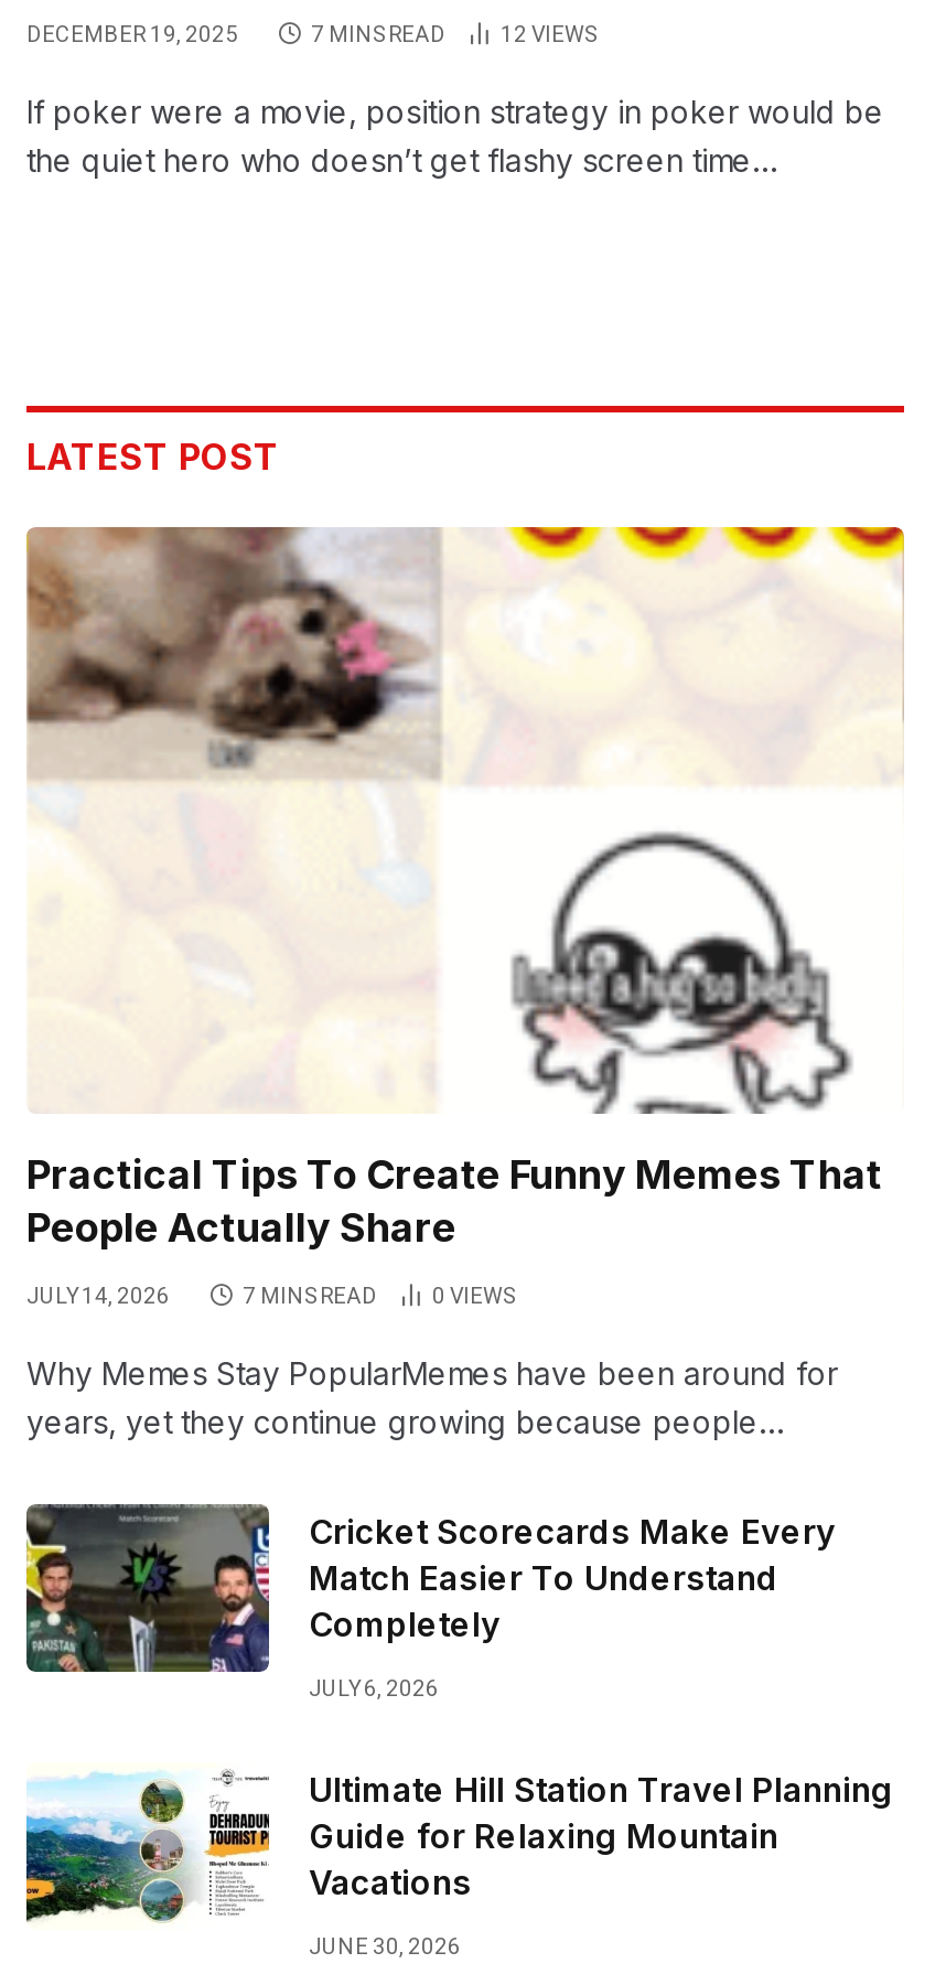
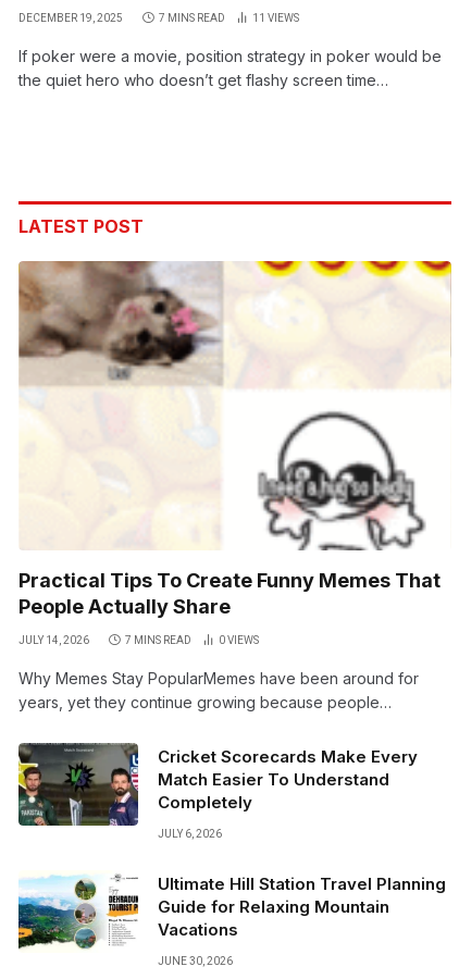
[501,23,595,47] 12 VIEWS -> [252,12,299,24] 11 VIEWS

